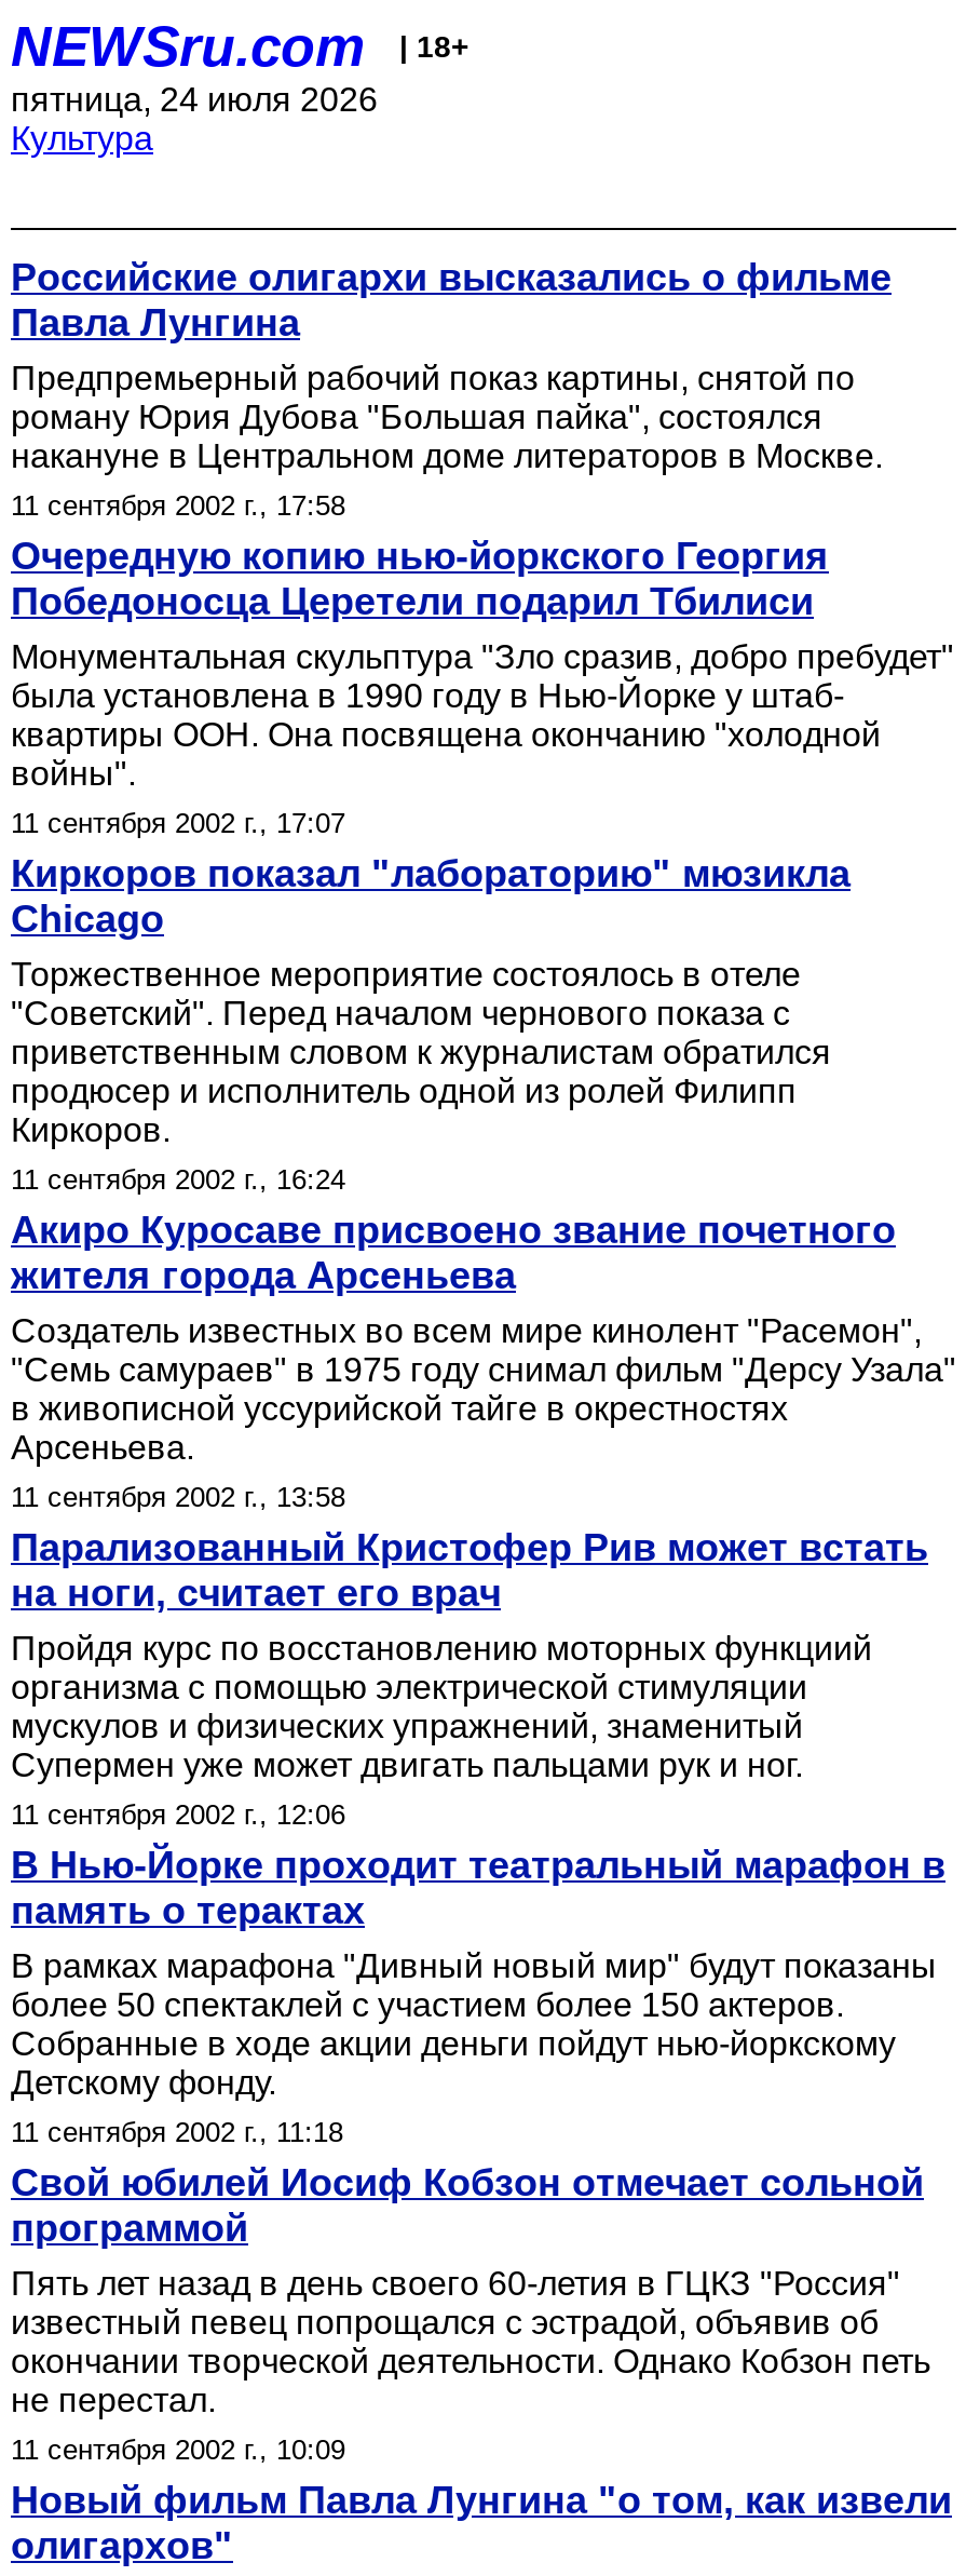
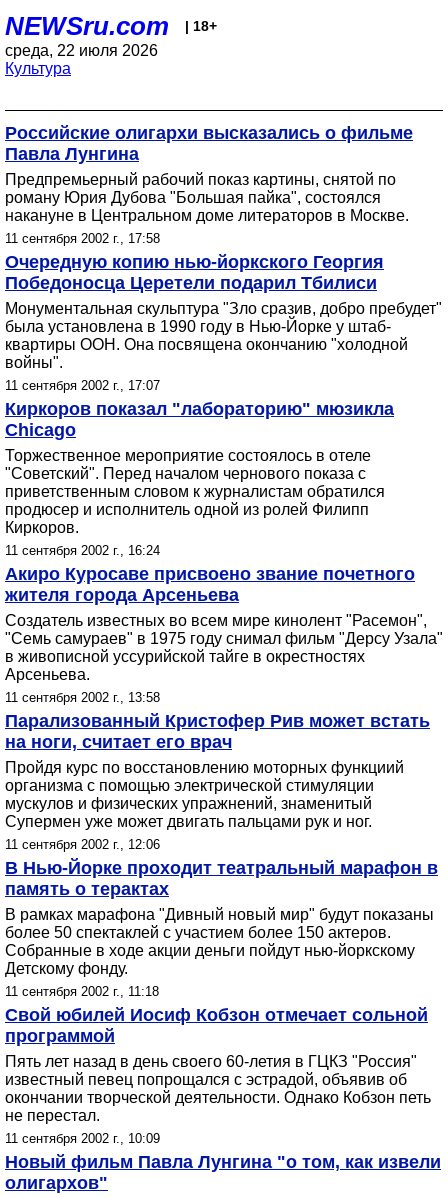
[11,81,378,118] пятница, 24 июля 2026 -> [5,42,158,59] среда, 22 июля 2026

